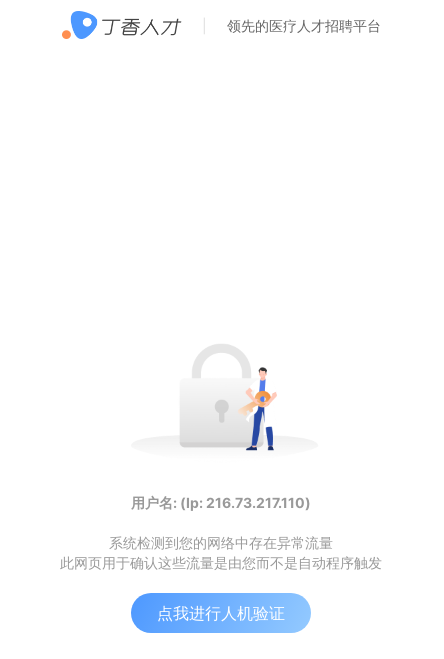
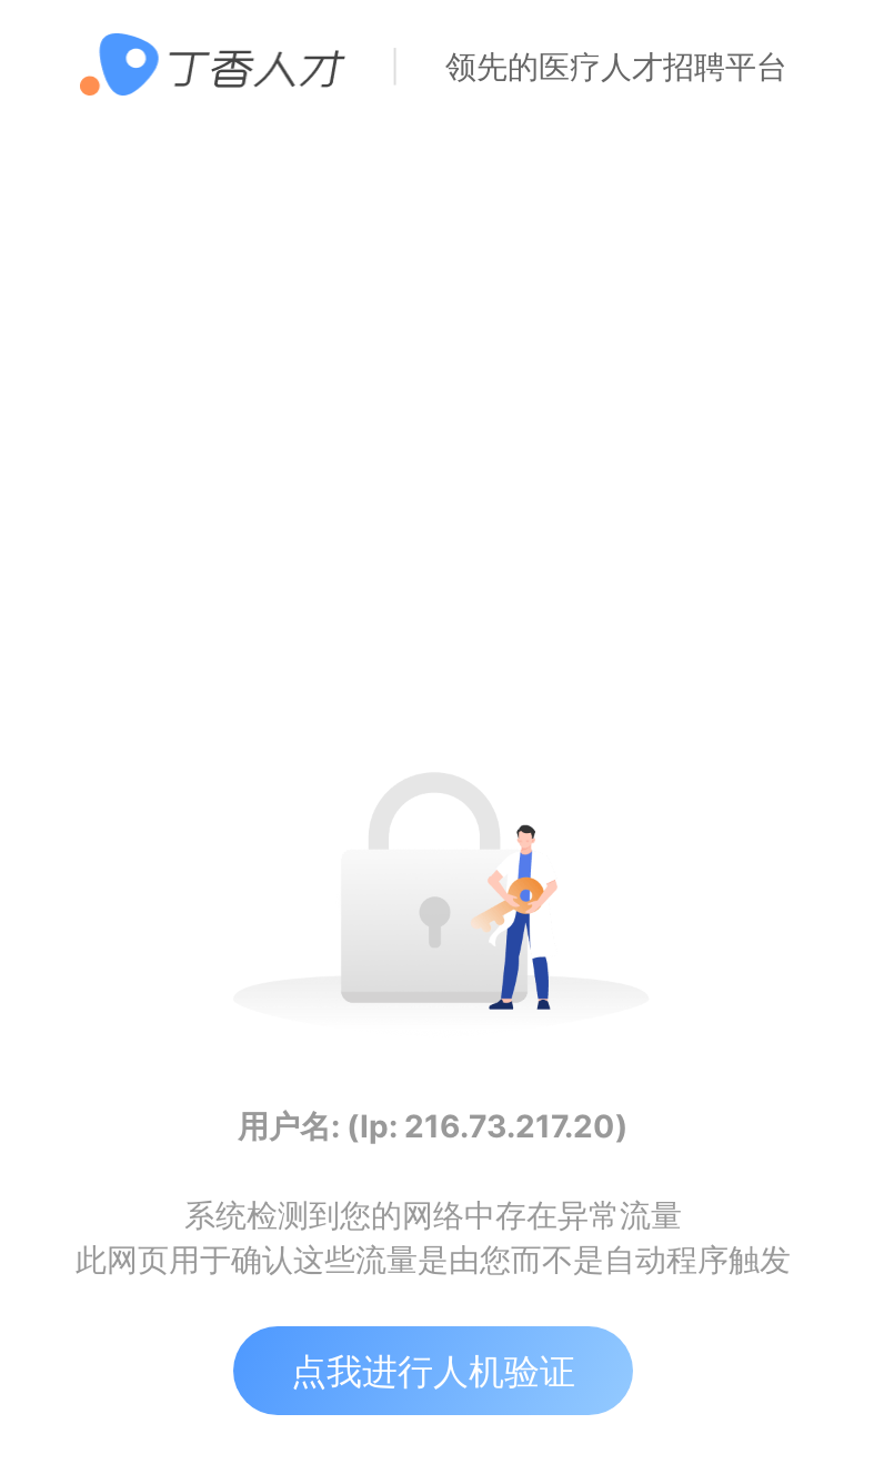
[131,494,311,511] 用户名: (Ip: 216.73.217.110) -> [238,1106,629,1144] 用户名: (Ip: 216.73.217.20)

